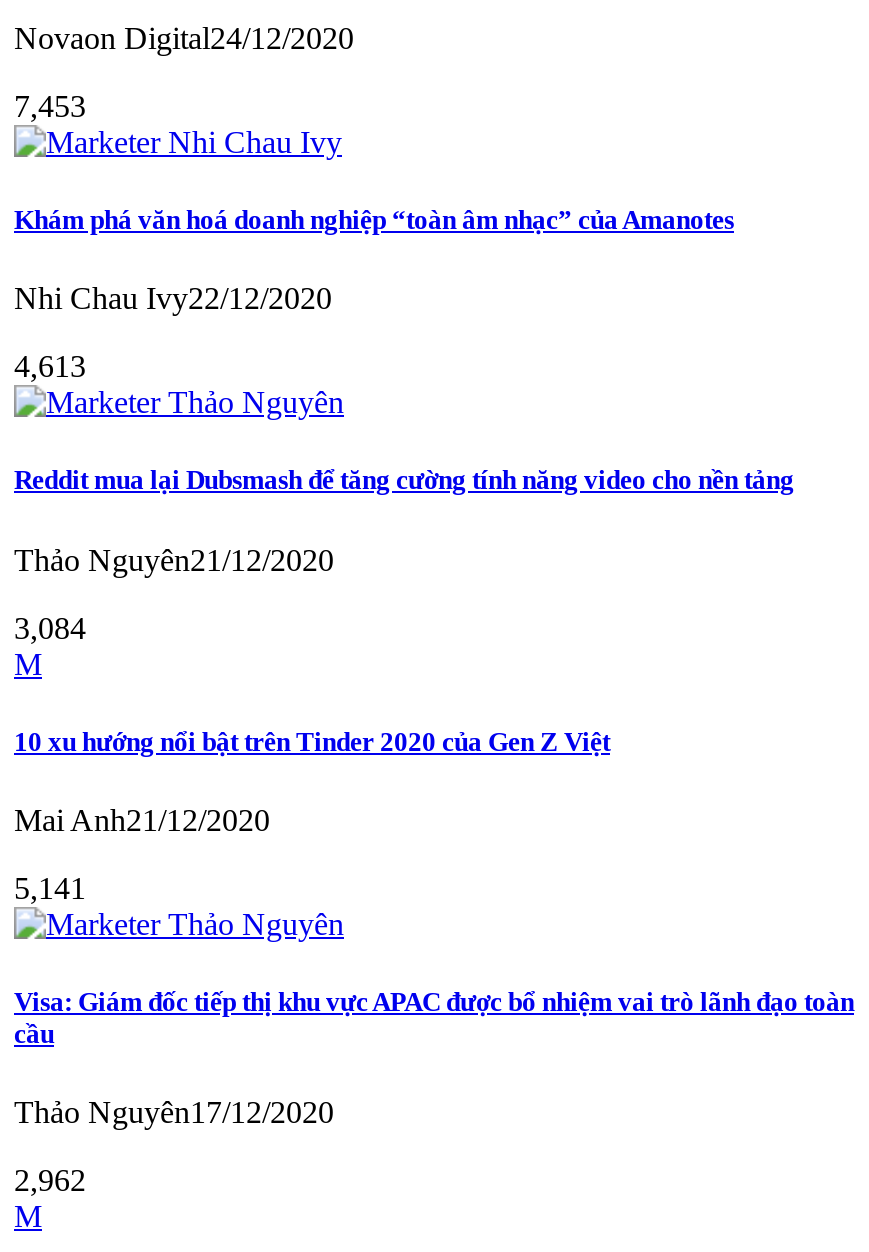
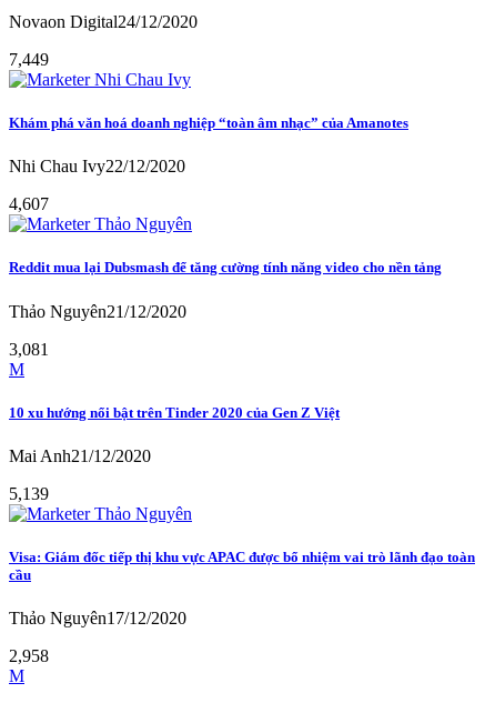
[14,89,86,123] 7,453 -> [9,50,49,69] 7,449
[14,349,86,383] 4,613 -> [9,195,49,213] 4,607
[14,610,86,644] 3,084 -> [9,339,49,358] 3,081
[14,871,86,905] 5,141 -> [9,484,49,503] 5,139
[14,1163,86,1197] 2,962 -> [9,647,49,665] 2,958

